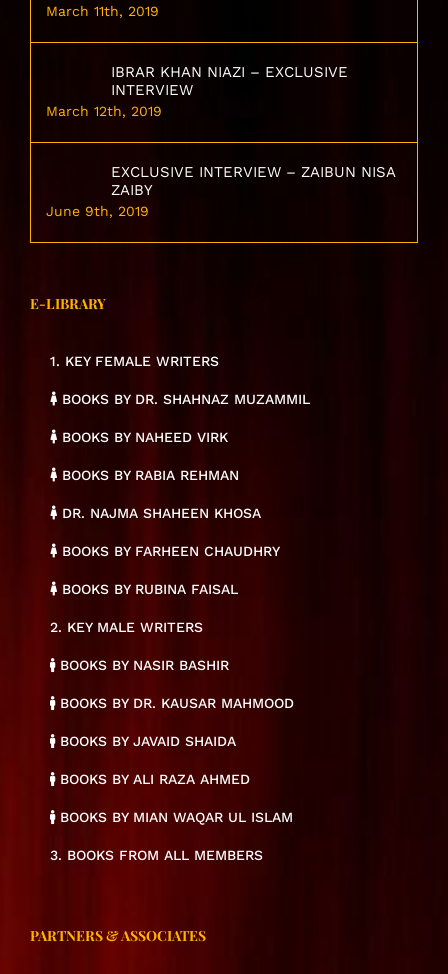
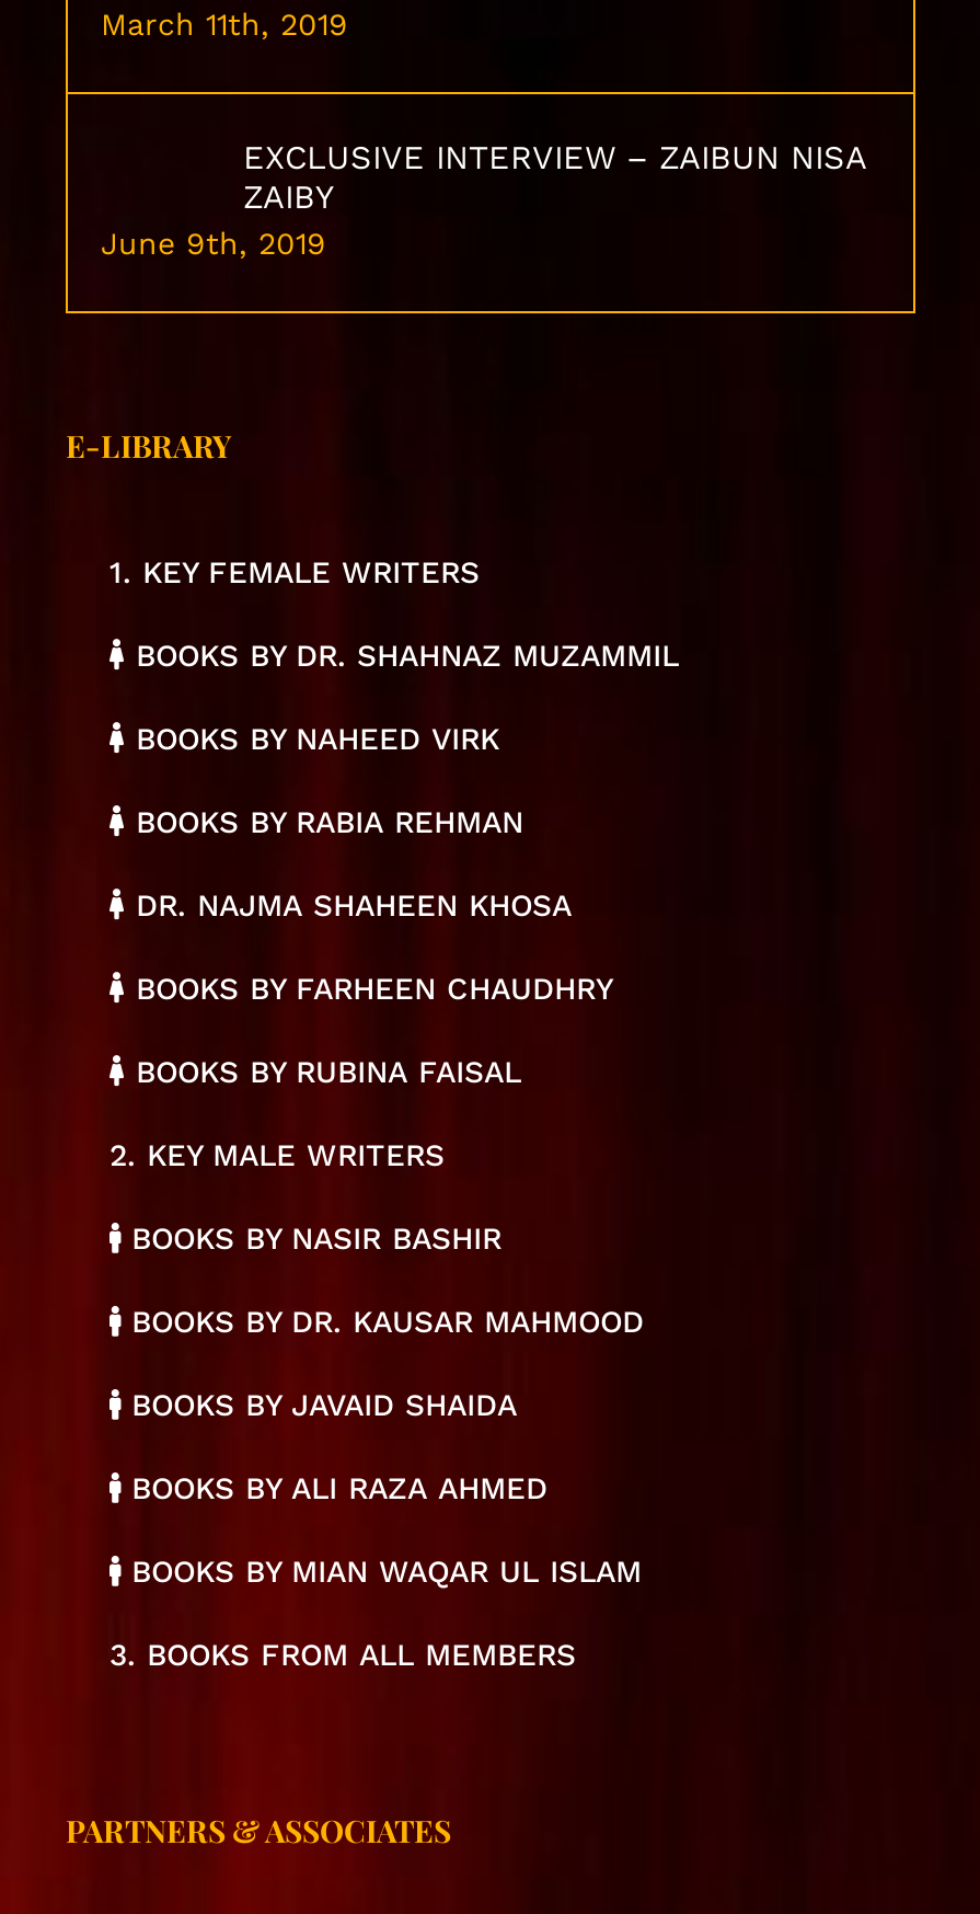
[46,63,348,119] IBRAR KHAN NIAZI – EXCLUSIVE | INTERVIEW | March 12th, 2019 -> none

